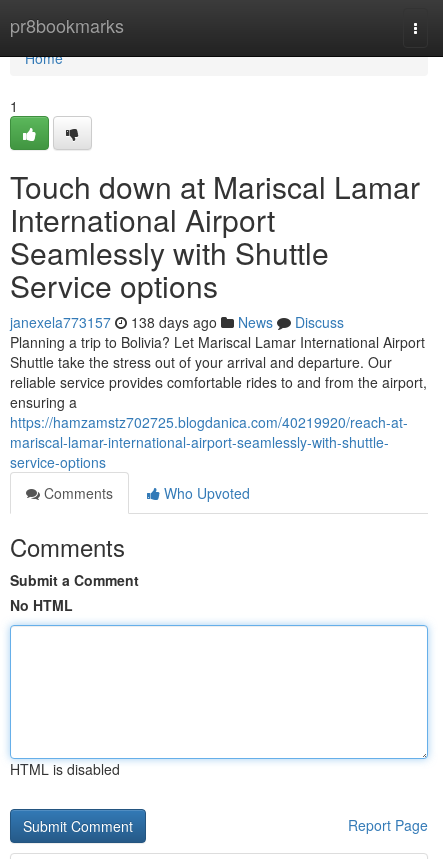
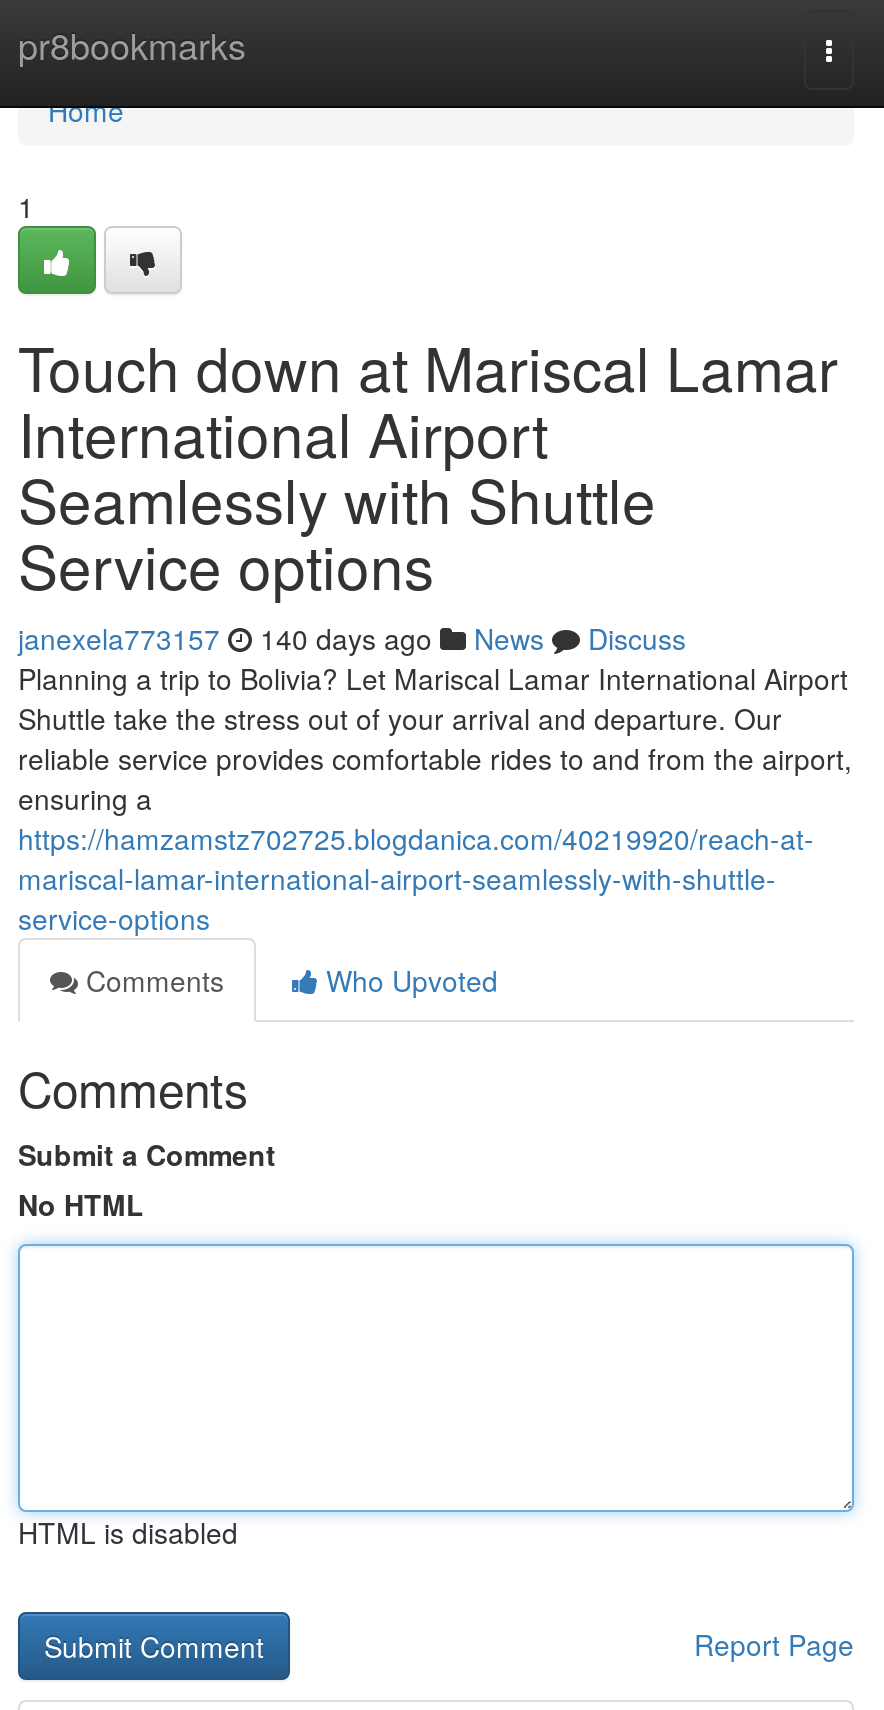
[10,312,344,332] janexela773157 138 days ago News Discuss -> [18,618,686,658] janexela773157 140 days ago News Discuss

